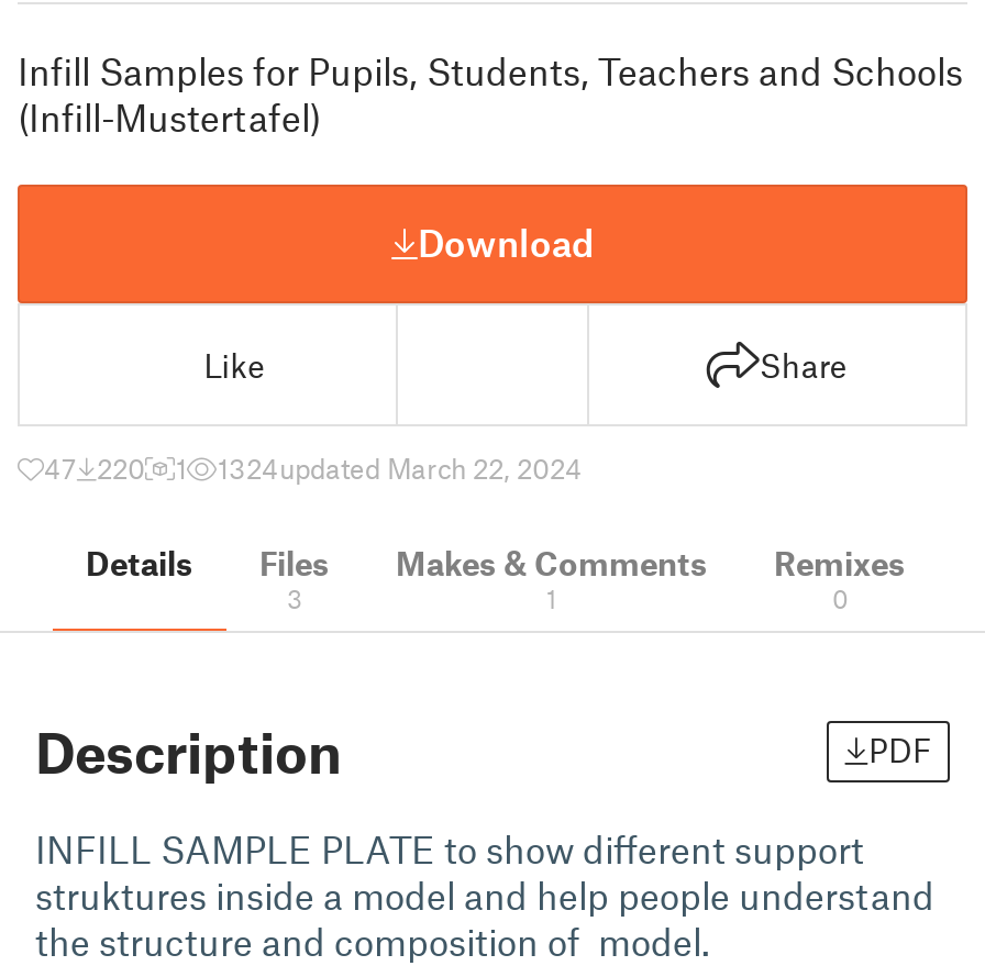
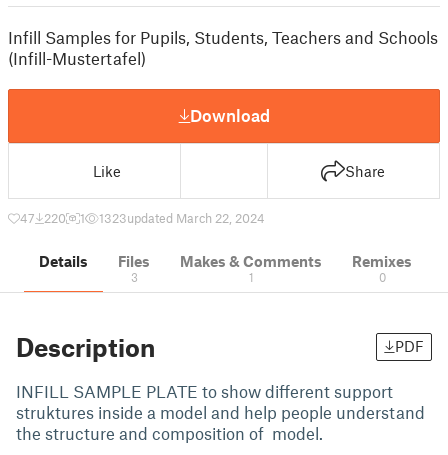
[218,450,583,485] 1324updated March 22, 2024 -> [99,210,265,226] 1323updated March 22, 2024

